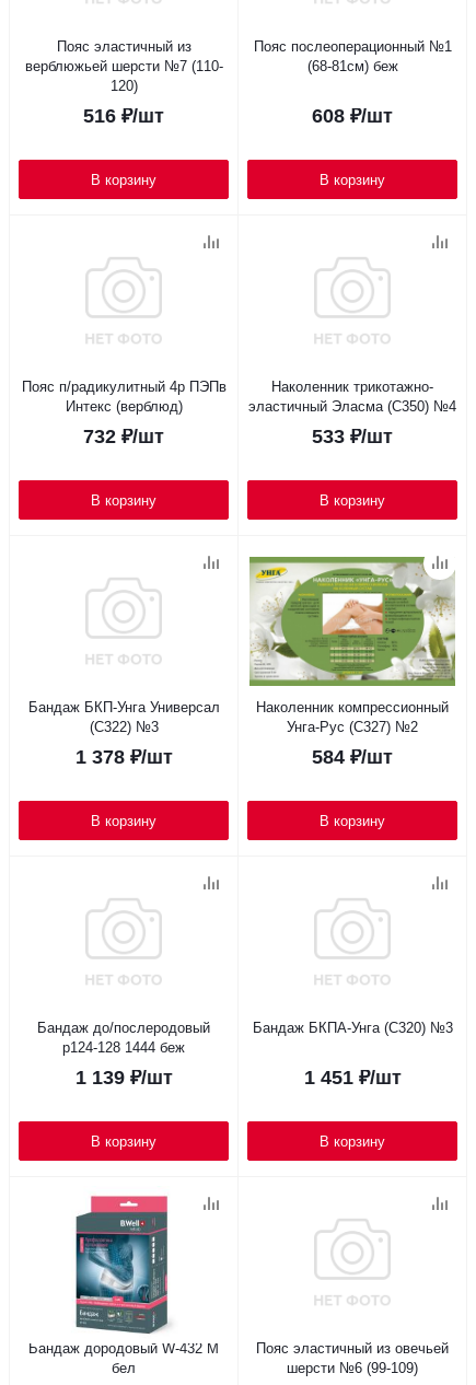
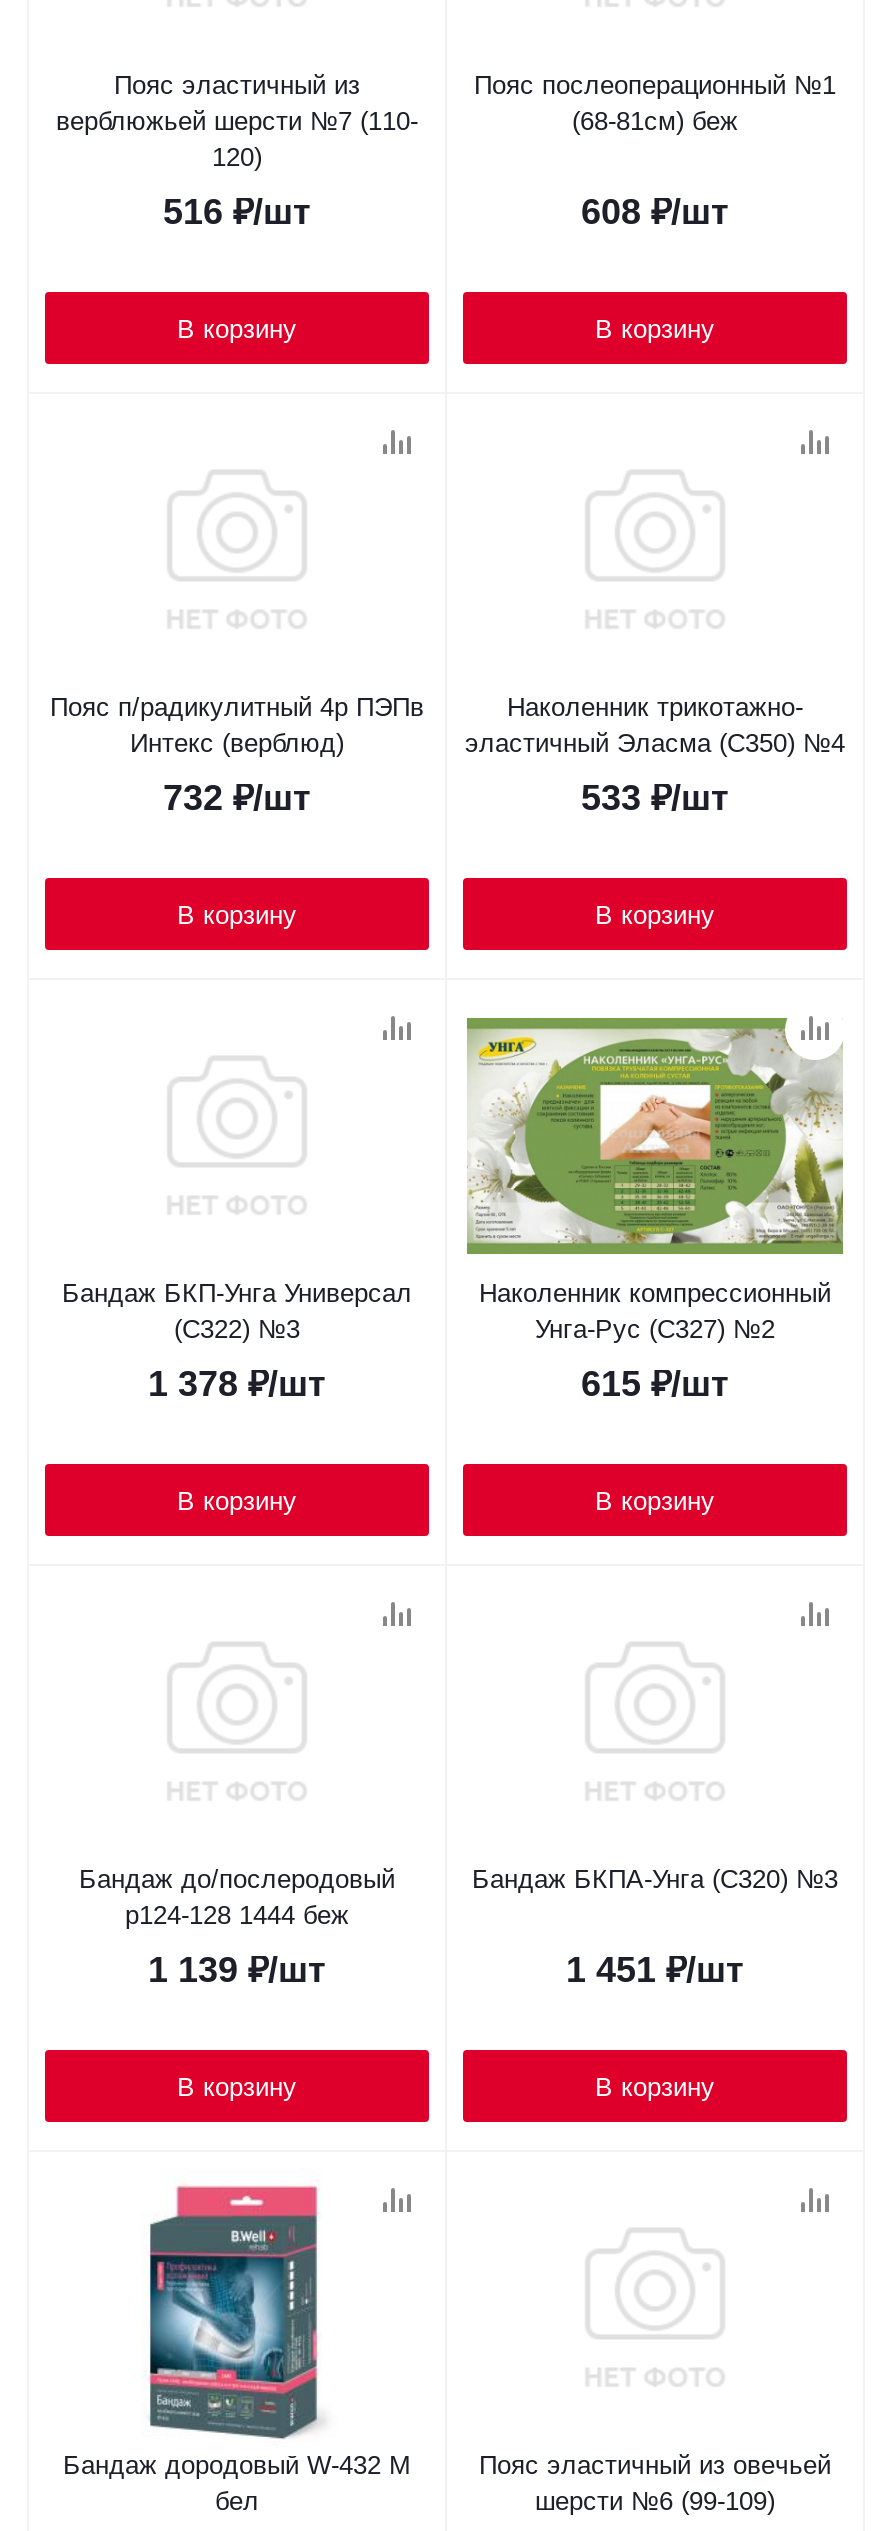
[312,746,393,768] 584 ₽/шт -> [581,1364,729,1404] 615 ₽/шт

